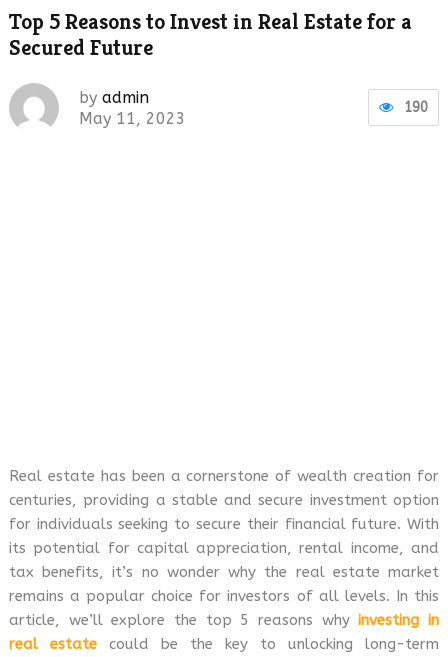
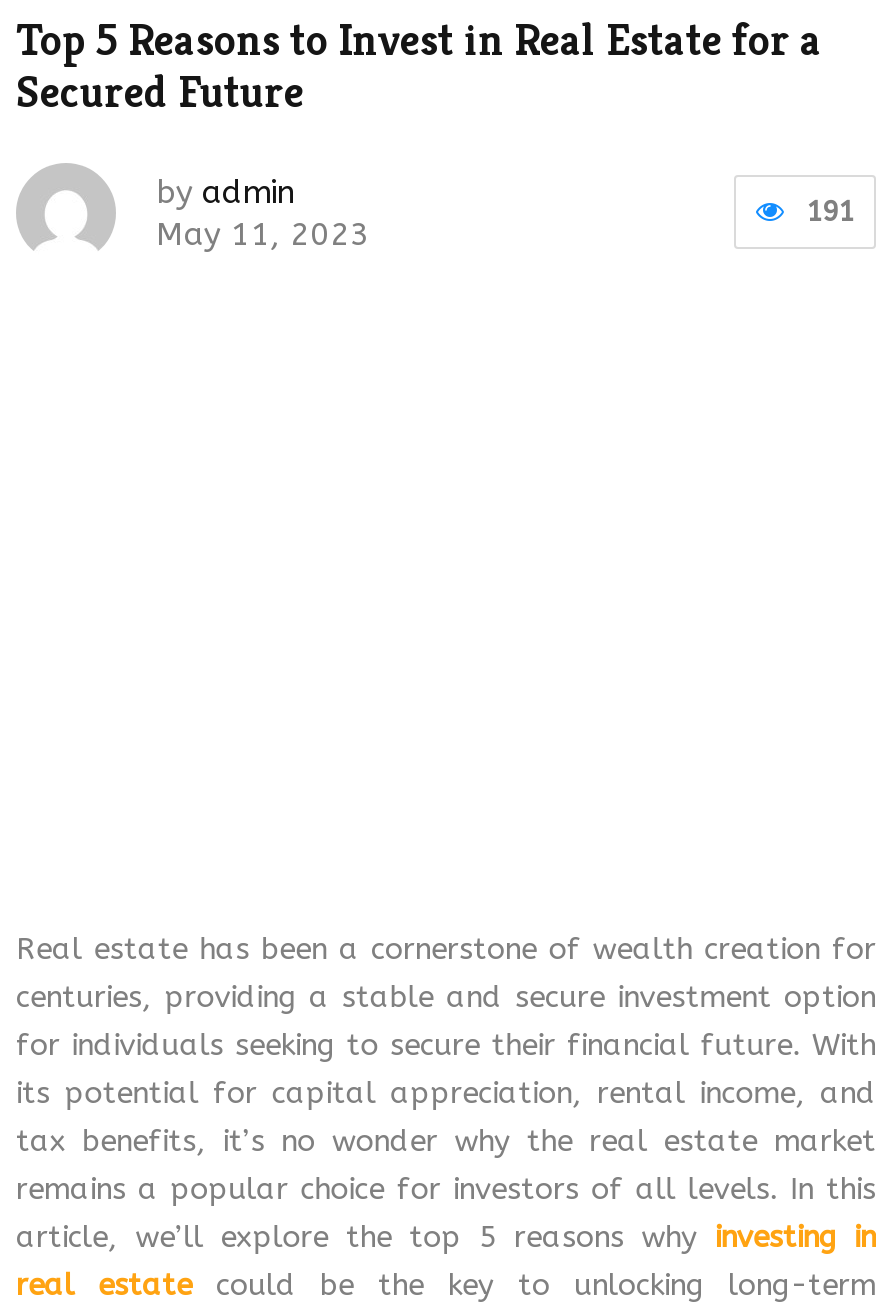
[400,99,428,116] 190 -> [798,195,854,229] 191

